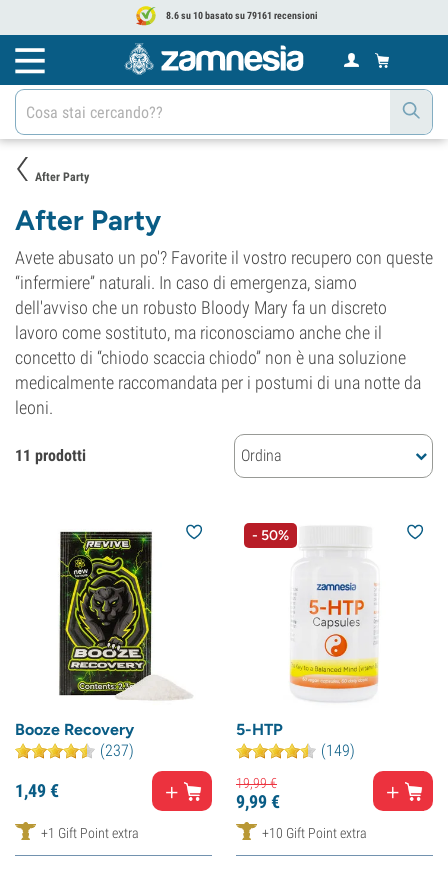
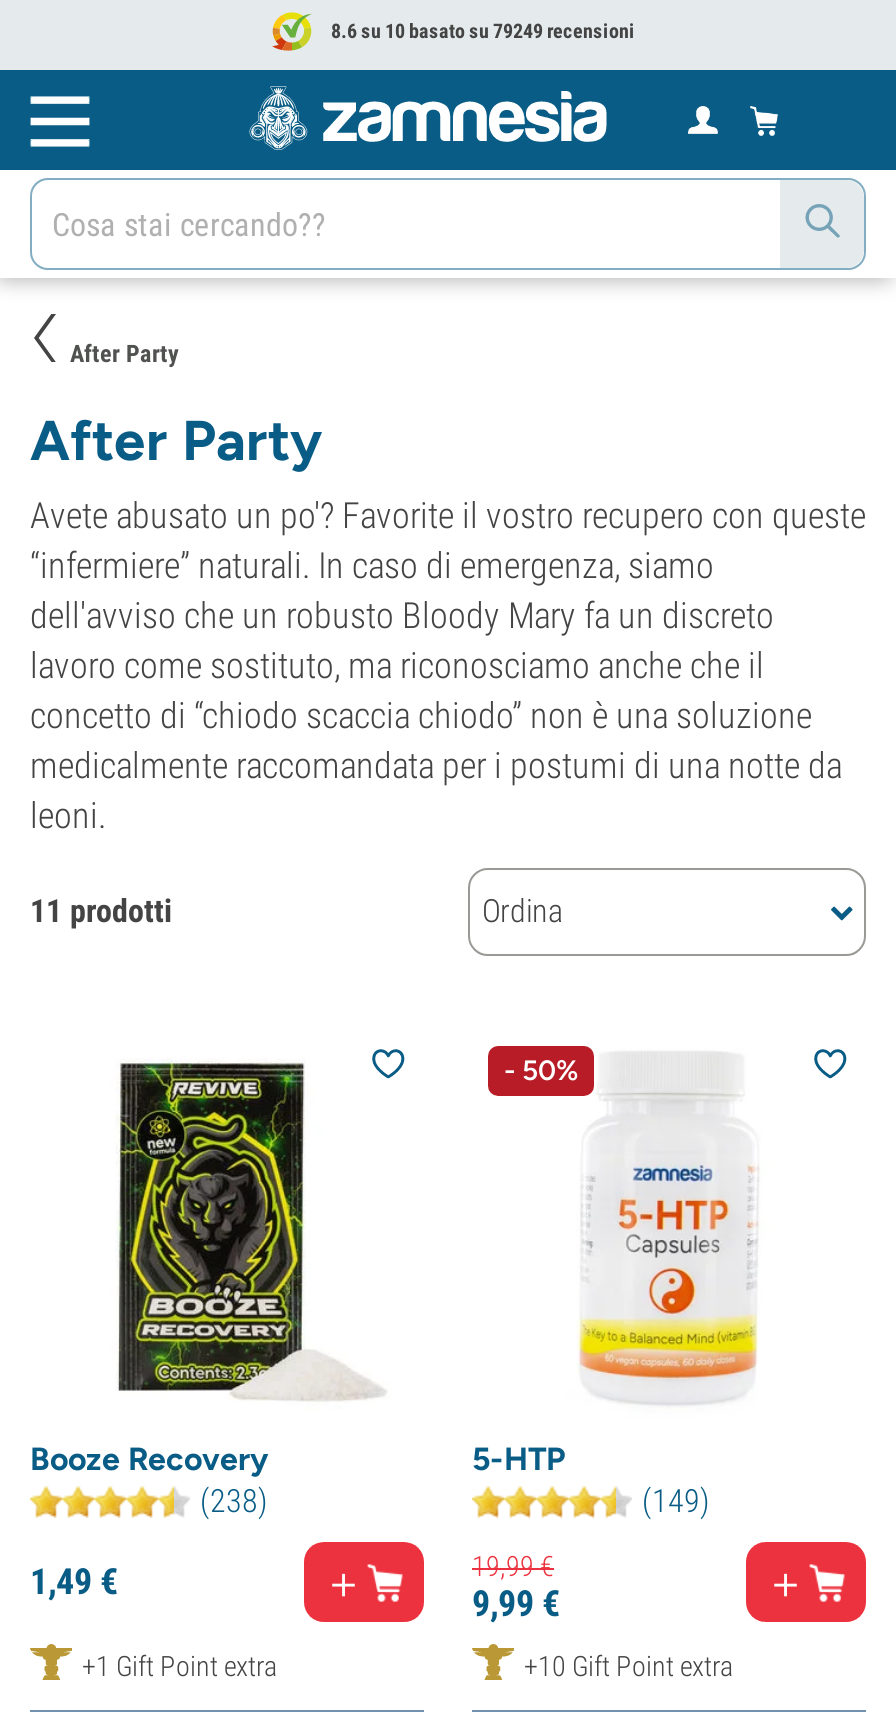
[163,10,317,21] 8.6 su 10 basato su 79161 recensioni -> [327,20,635,42] 8.6 su 10 basato su 79249 recensioni
[100,741,134,760] (237) -> [200,1482,268,1520] (238)

